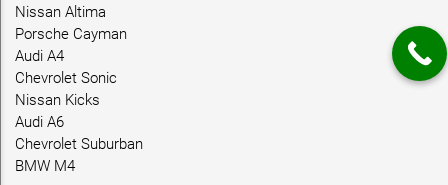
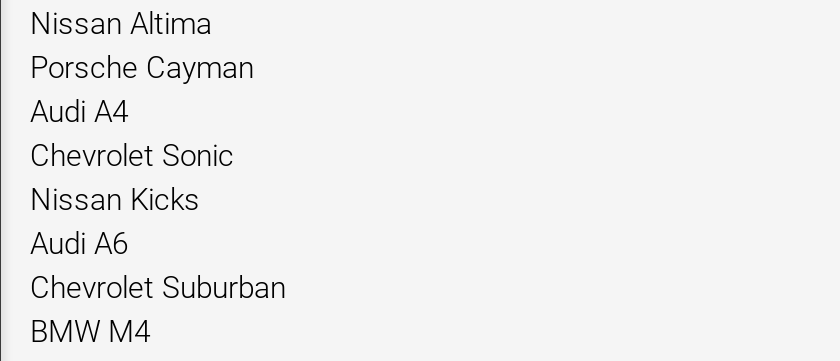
[390,25,445,85] [image] -> none

